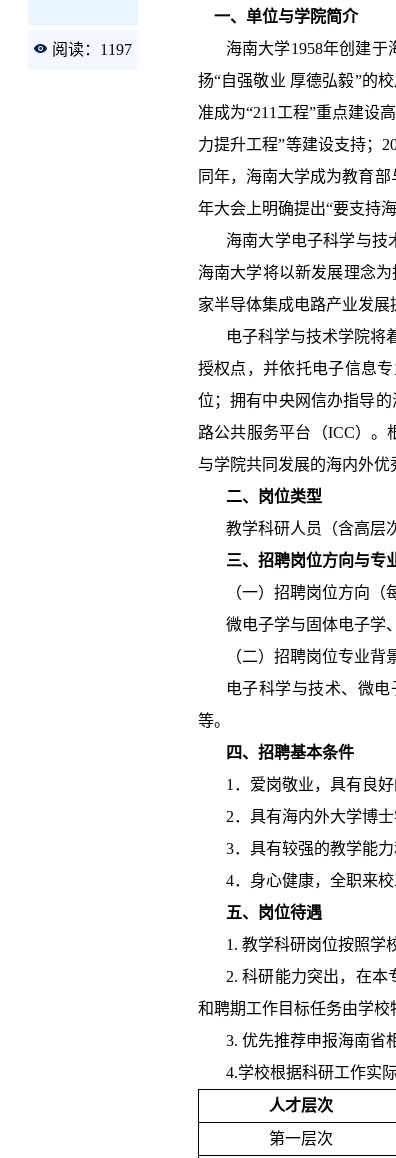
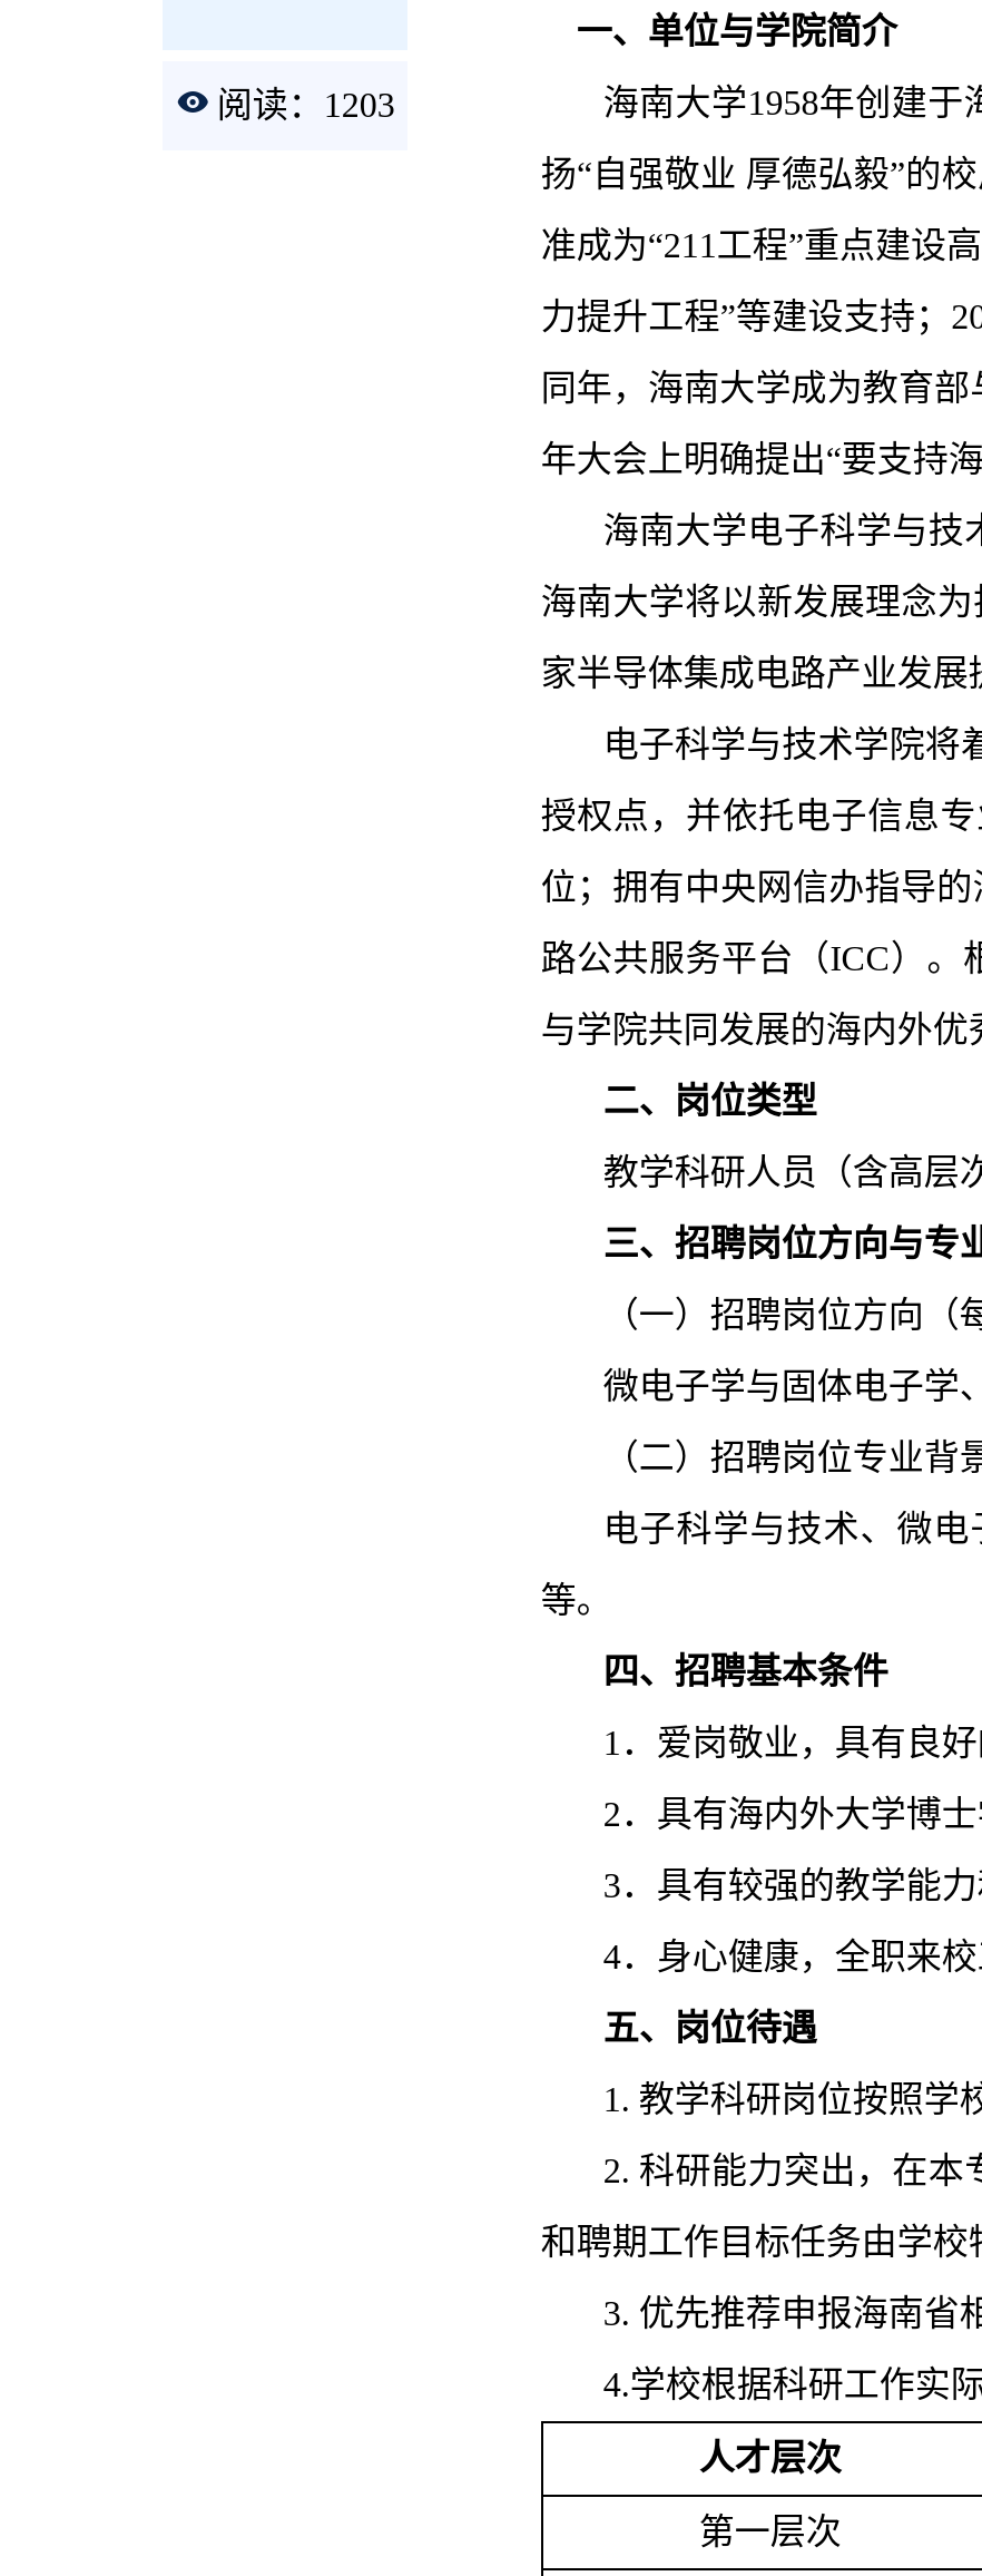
[52,41,132,58] 阅读：1197 -> [217,86,395,124] 阅读：1203

